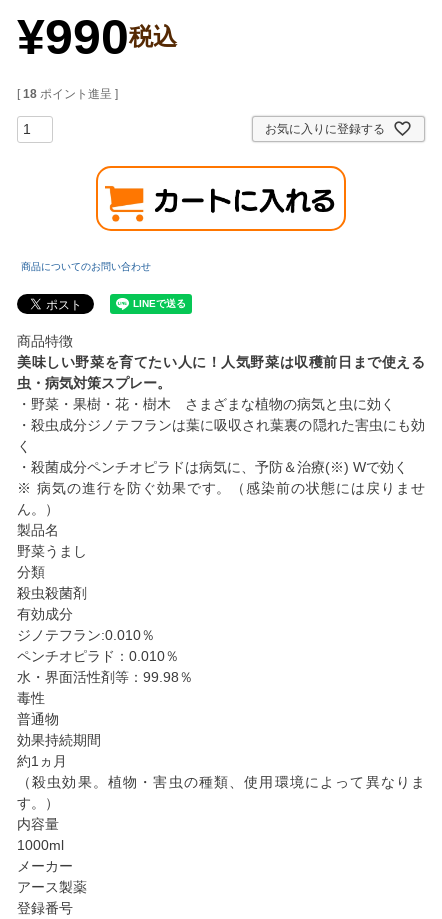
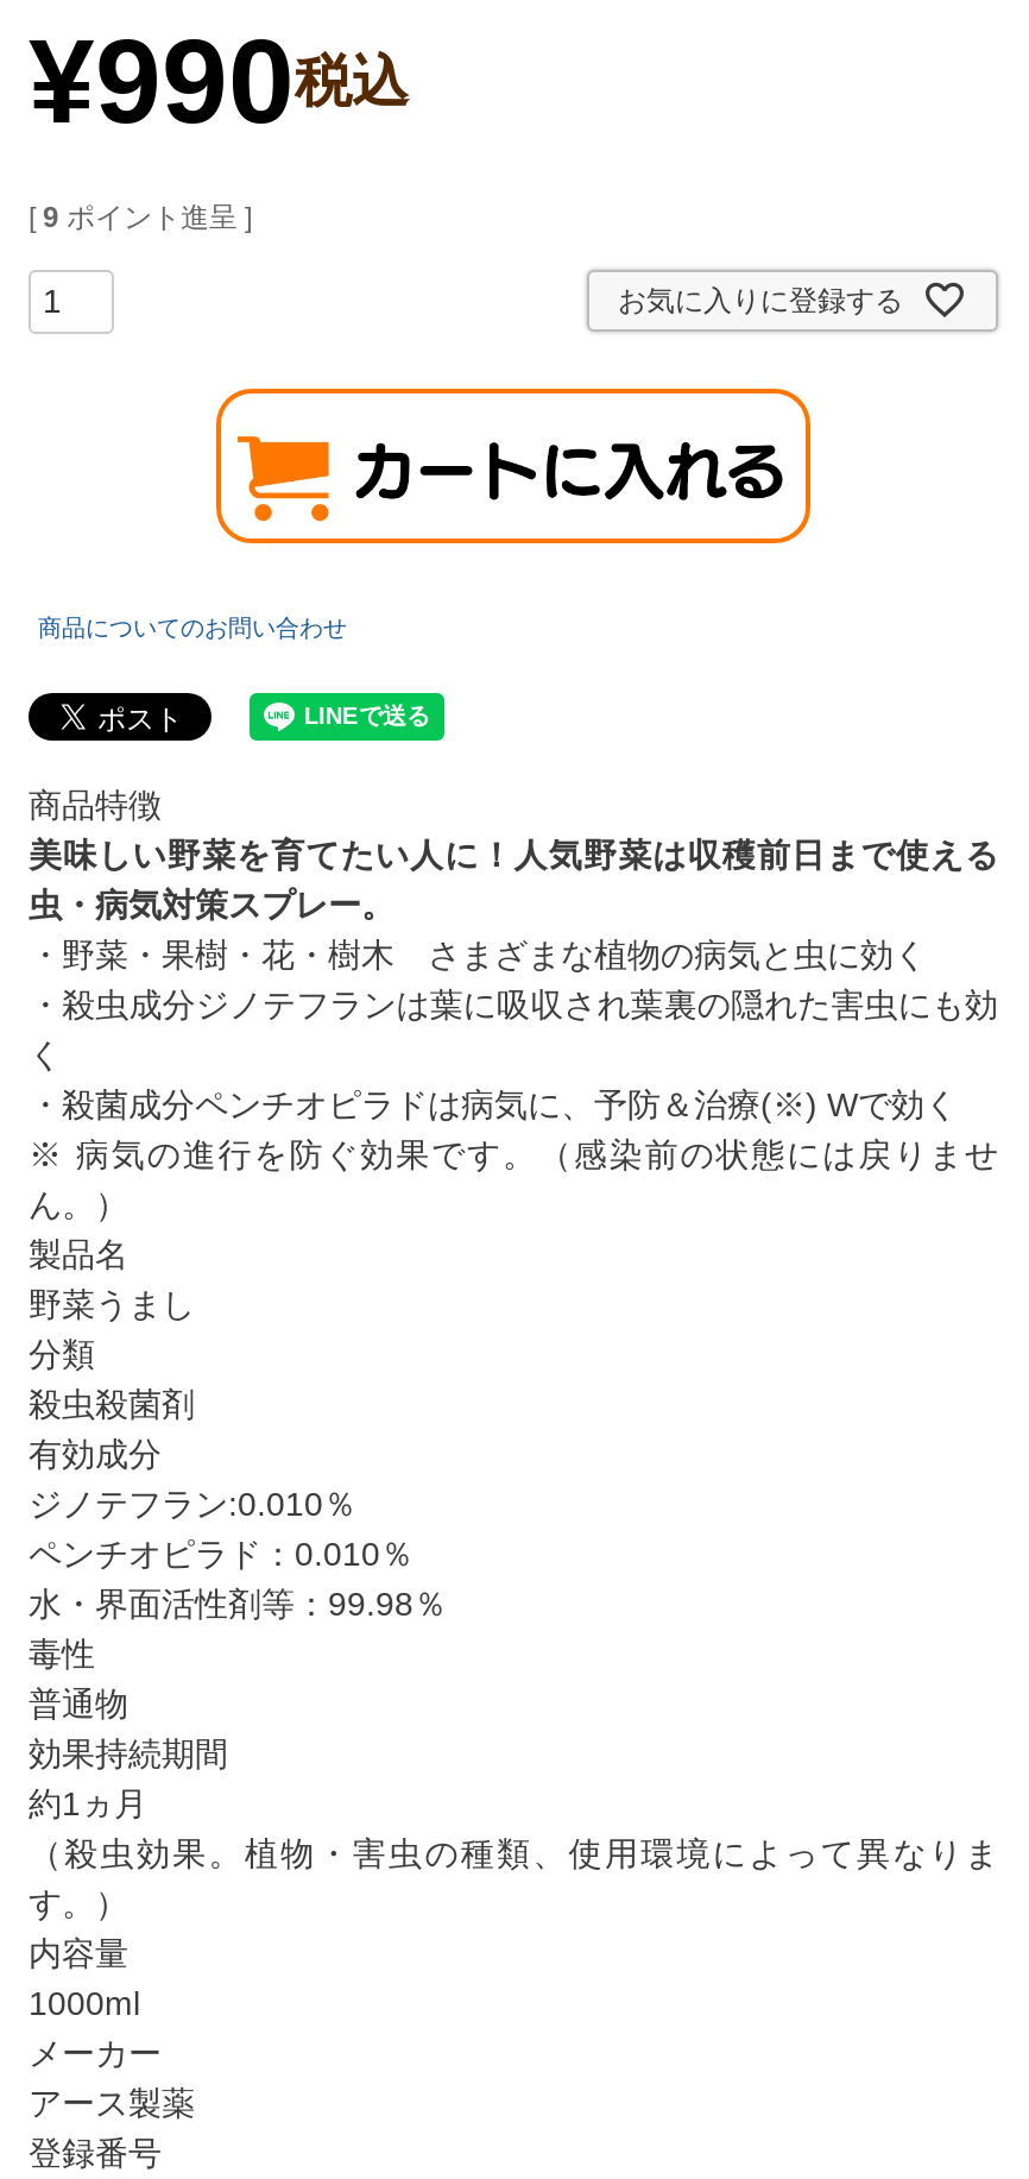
[17,87,118,101] [ 18 ポイント進呈 ] -> [29,201,252,234] [ 9 ポイント進呈 ]

